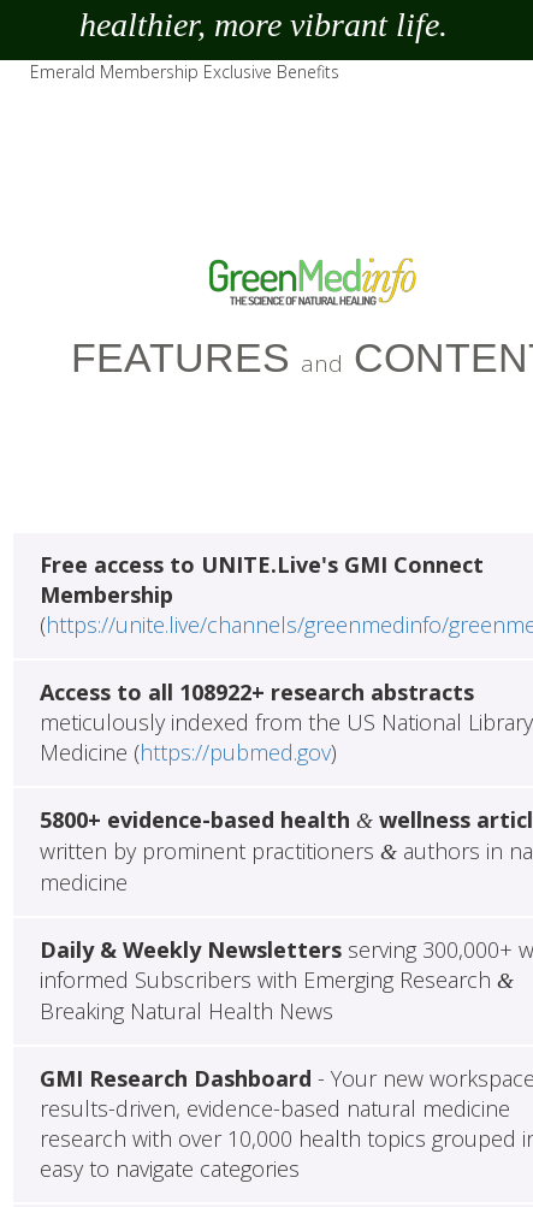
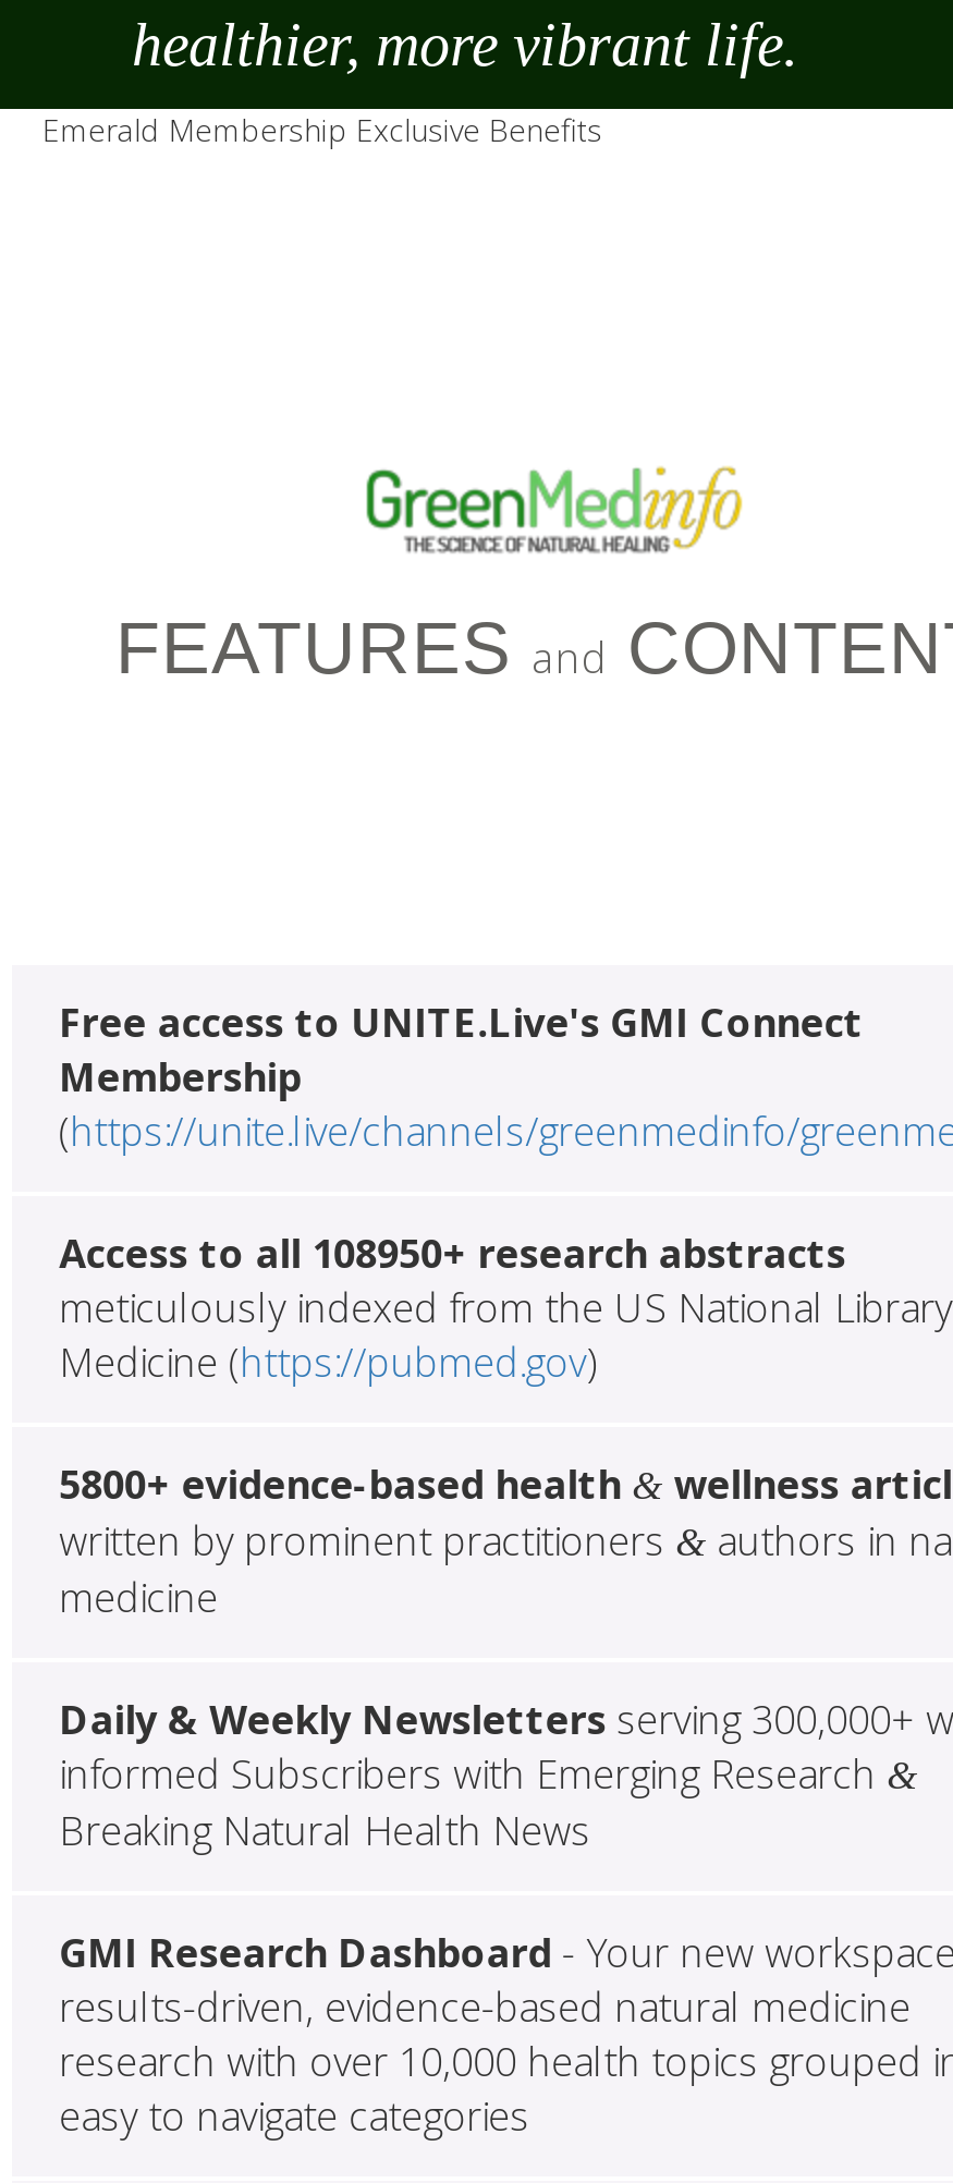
[39,678,474,707] Access to all 108922+ research abstracts -> [59,1227,845,1280] Access to all 108950+ research abstracts

